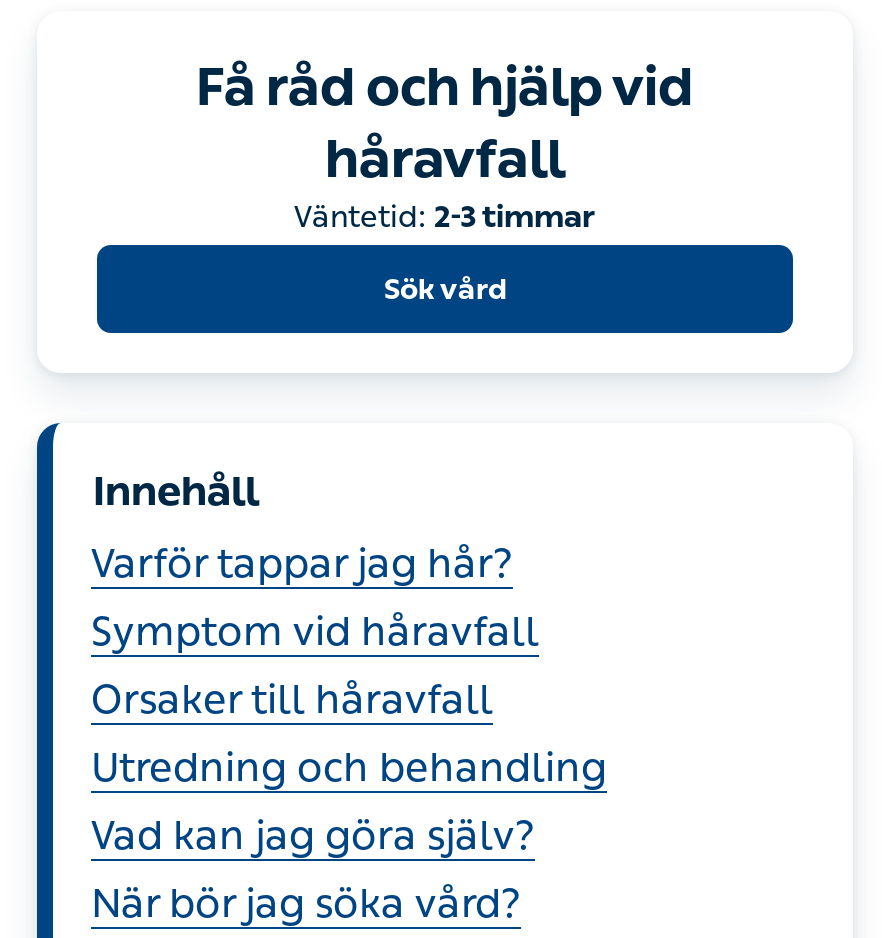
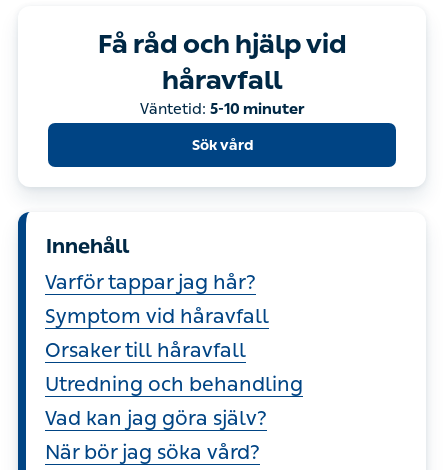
[294,199,596,235] Väntetid: 2-3 timmar -> [139,100,304,118] Väntetid: 5-10 minuter

